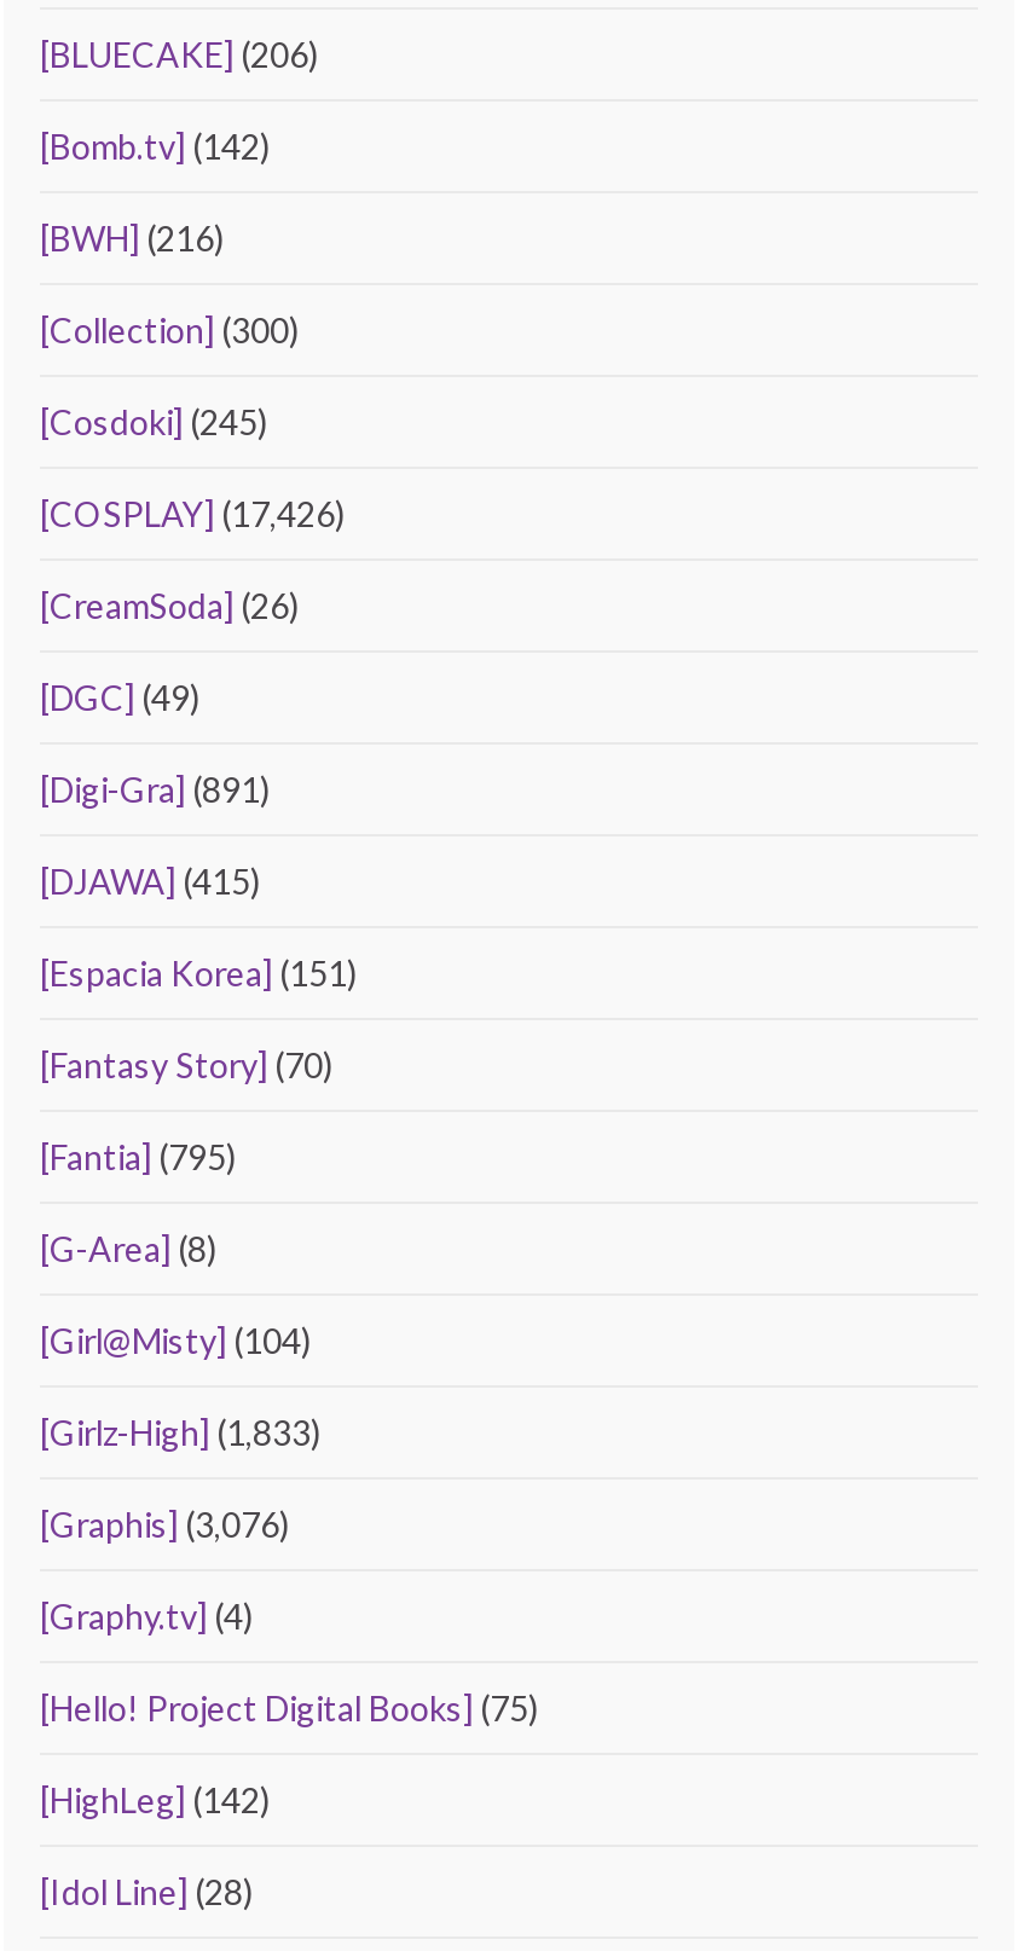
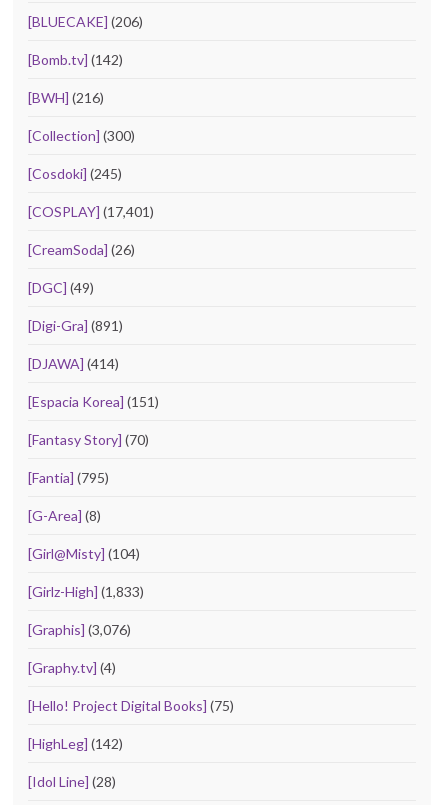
[40,494,345,535] [COSPLAY] (17,426) -> [28,203,154,220] [COSPLAY] (17,401)
[40,861,260,902] [DJAWA] (415) -> [28,355,119,372] [DJAWA] (414)

